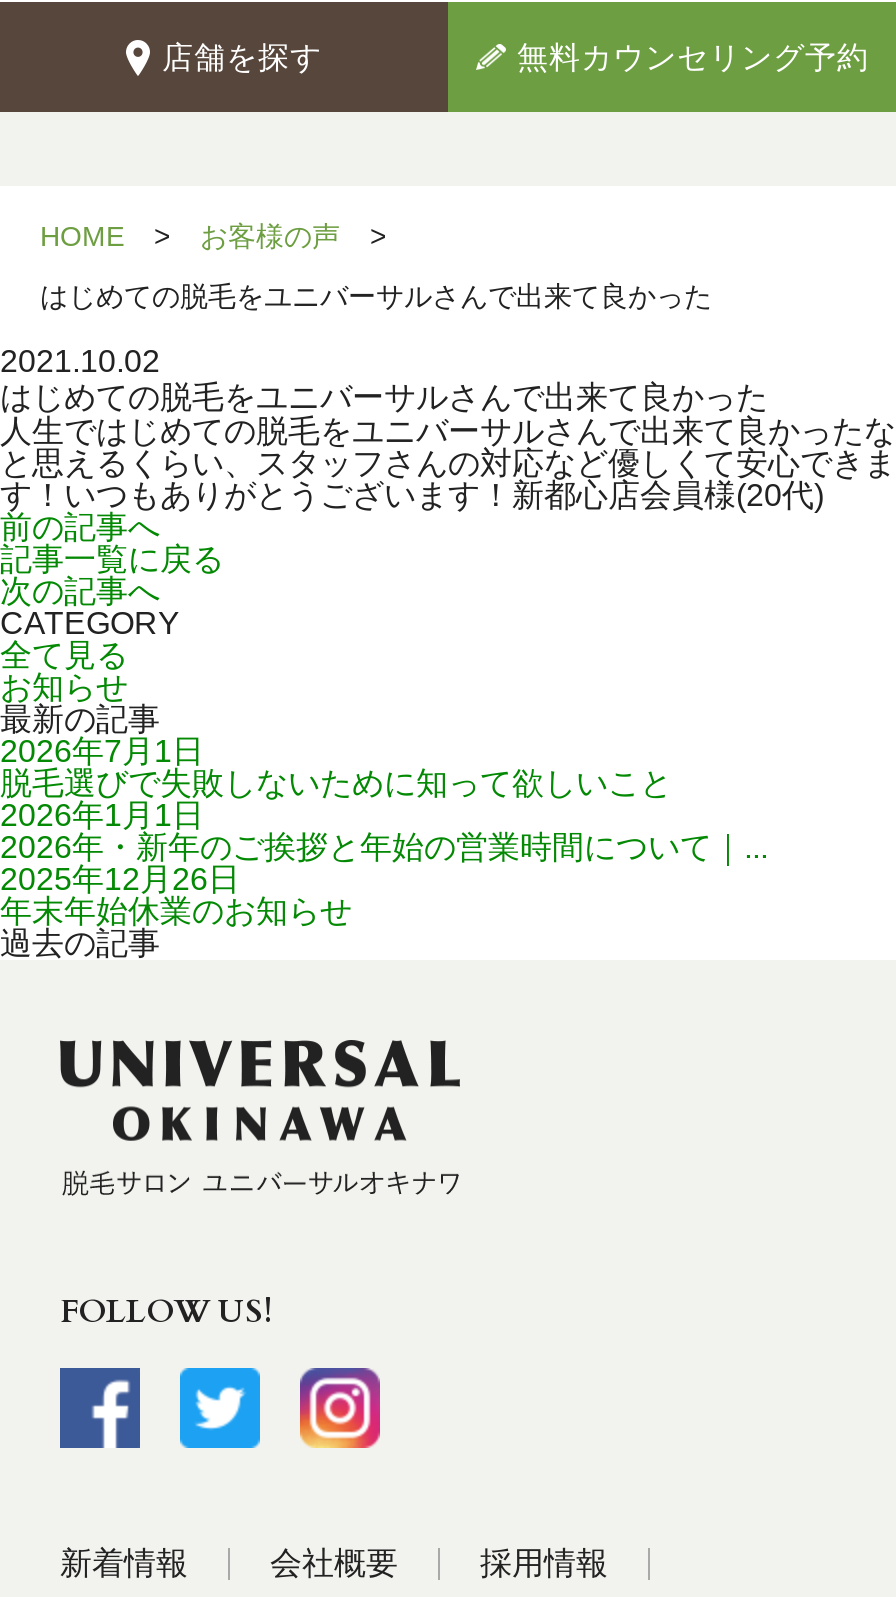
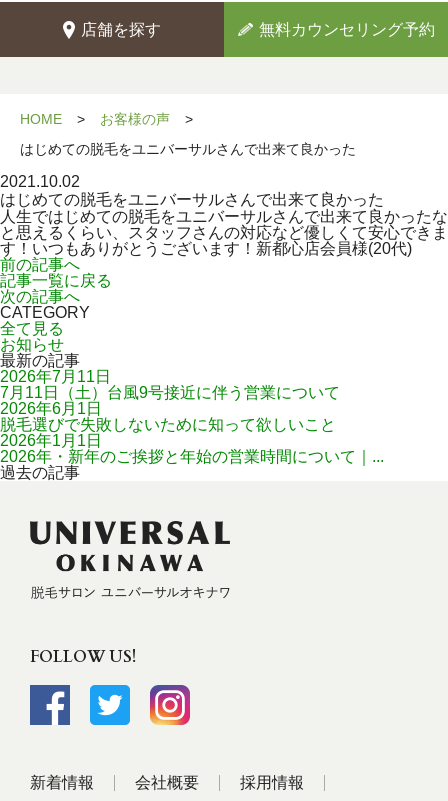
[0,734,204,768] 2026年7月1日 -> [0,368,340,417] 2026年7月11日 | 7月11日（土）台風9号接近に伴う営業について | 2026年6月1日
moved [0,766,768,864] -> [0,416,384,465]: 脱毛選びで失敗しないために知って欲しいこと | 2026年1月1日 | 2026年・新年のご挨拶と年始の営業時間について｜...
[0,862,352,928] 2025年12月26日 | 年末年始休業のお知らせ -> none

